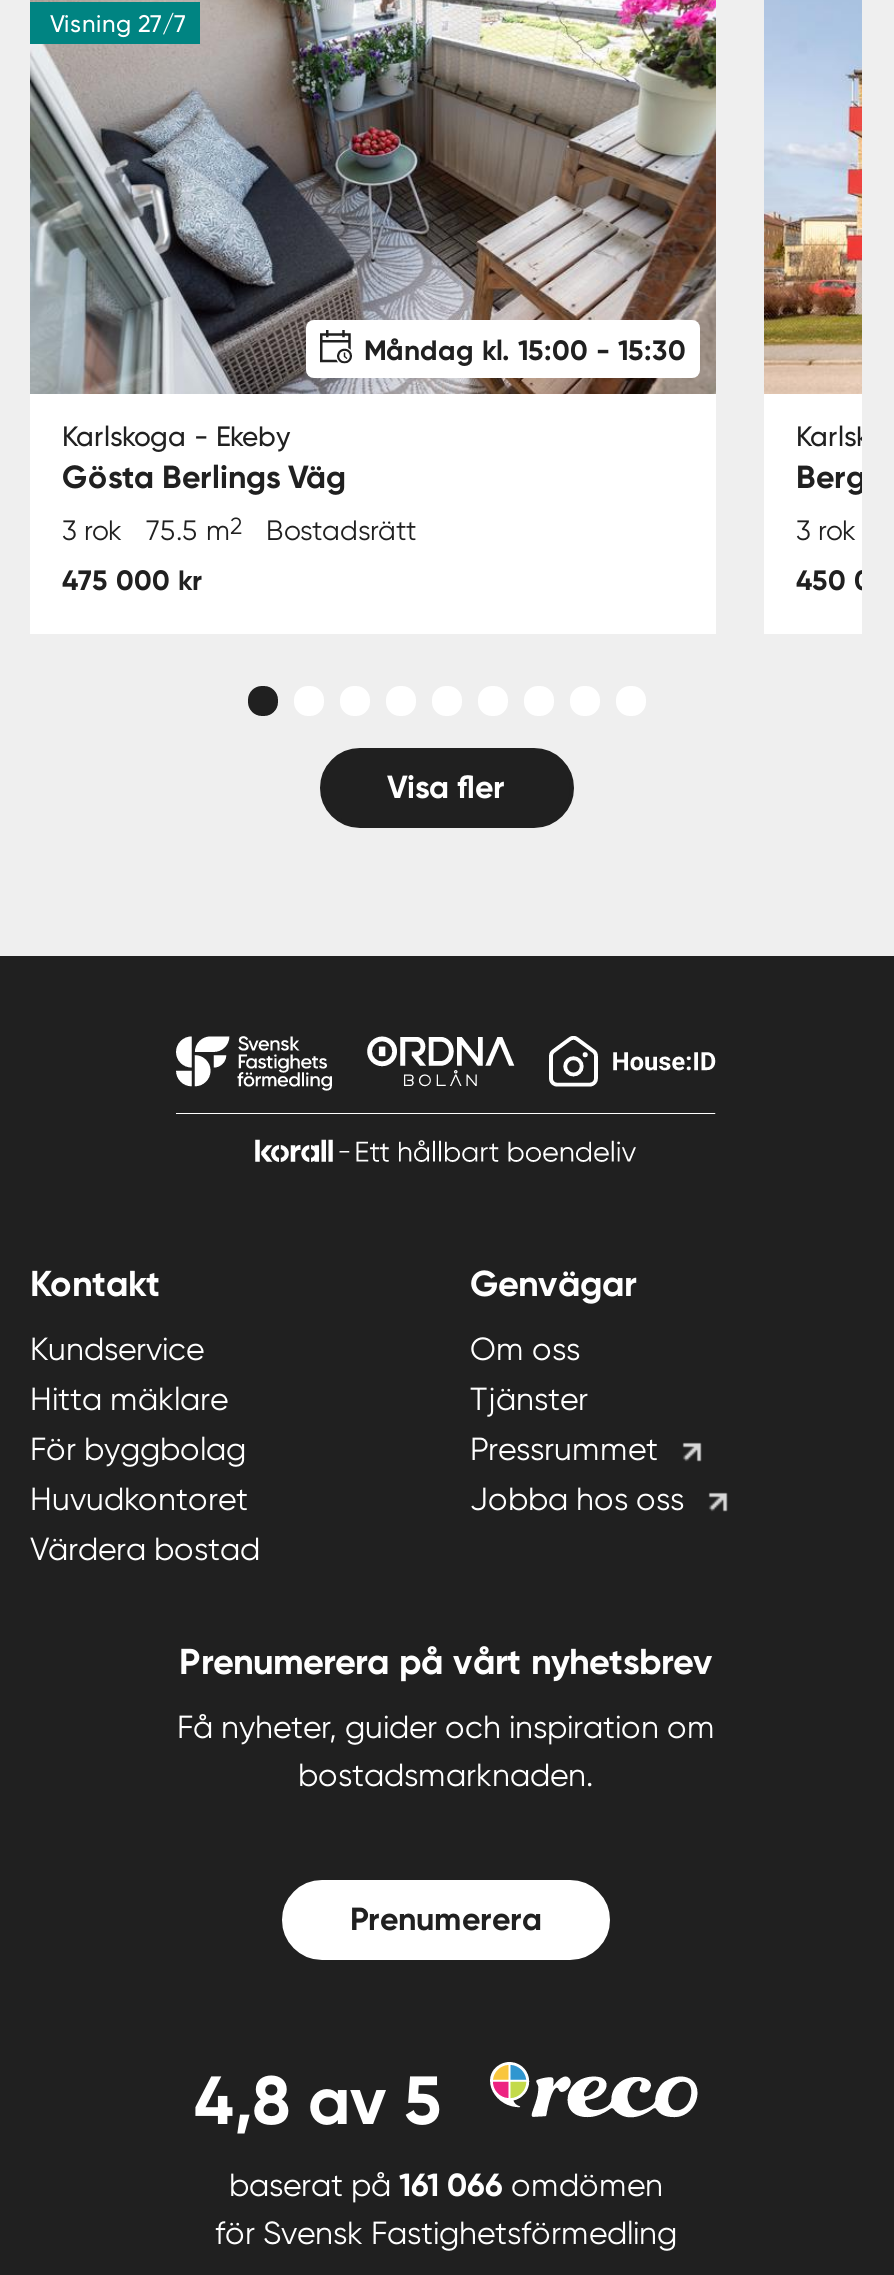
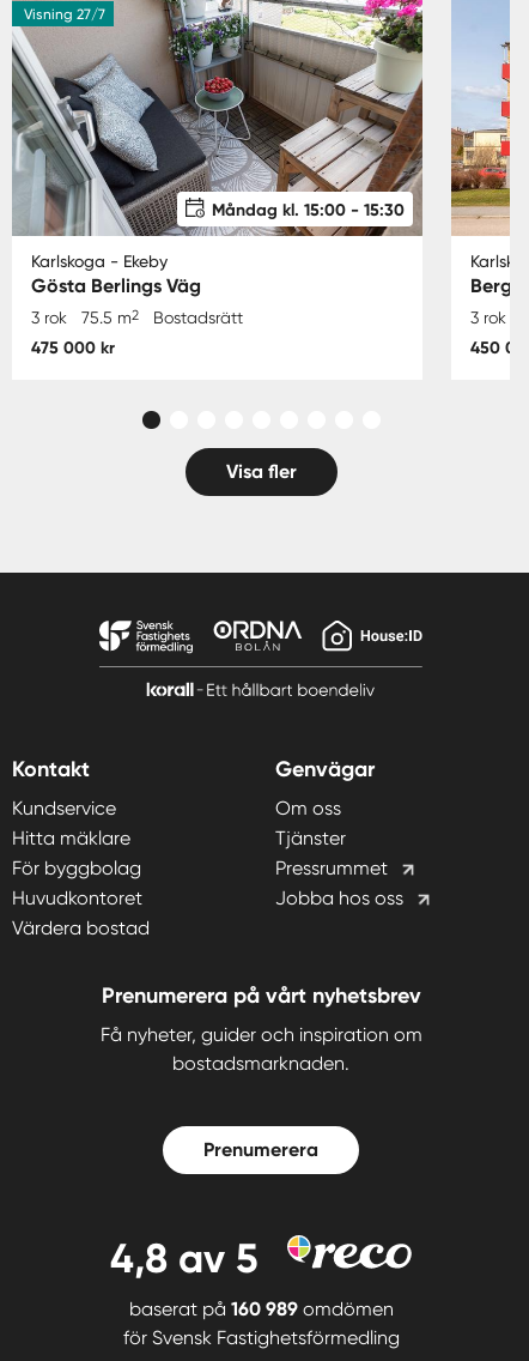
[229,2165,663,2203] baserat på 161 066 omdömen -> [129,1297,393,1320] baserat på 160 989 omdömen

